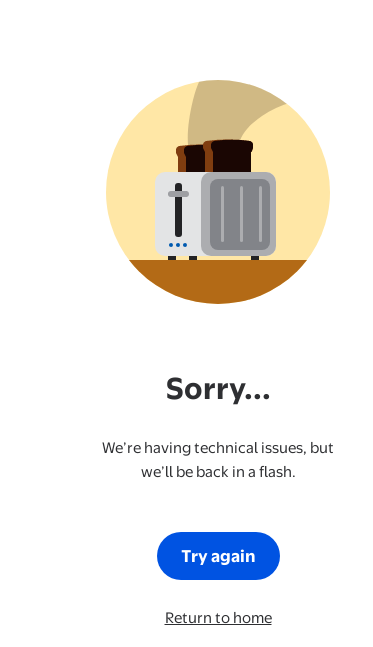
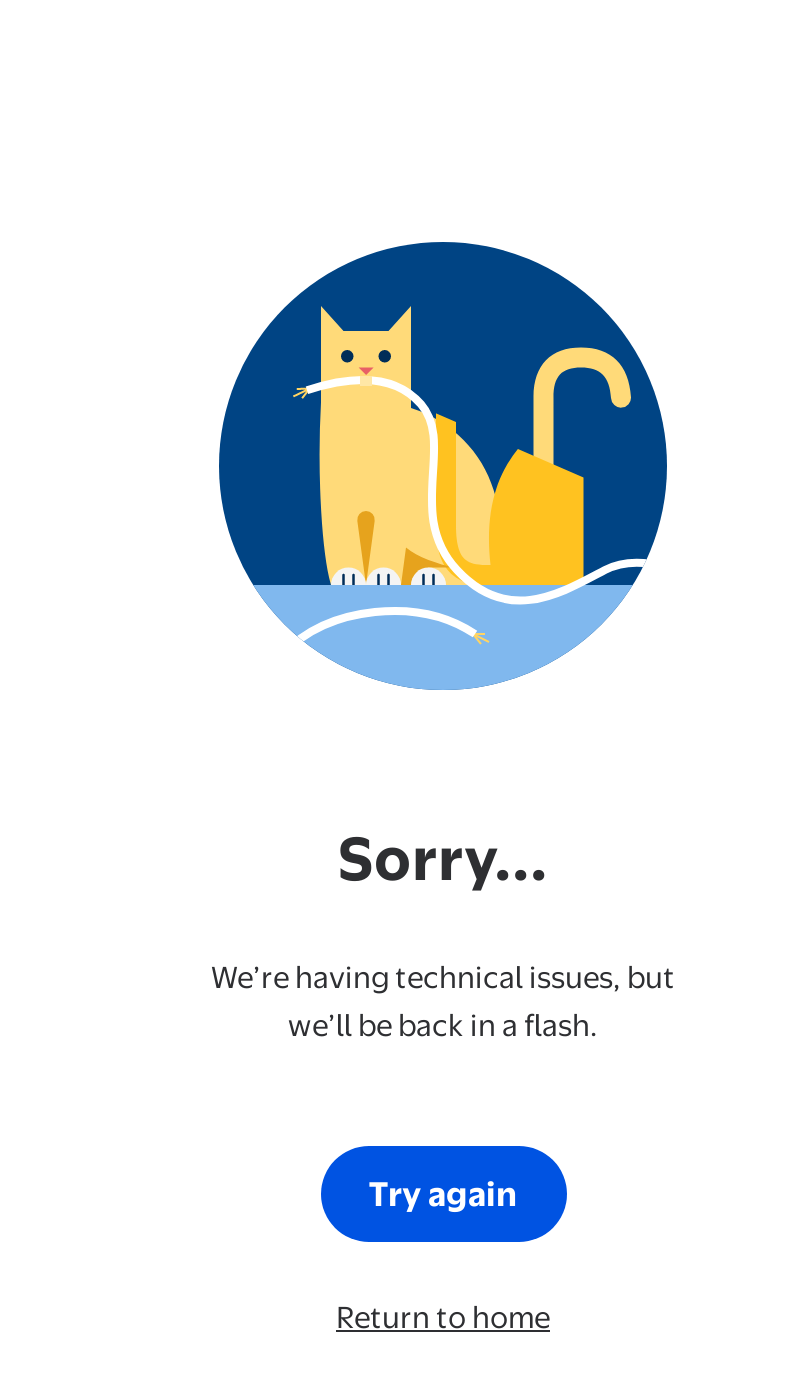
[106,80,330,305] [image] -> [217,240,669,692] [image]

